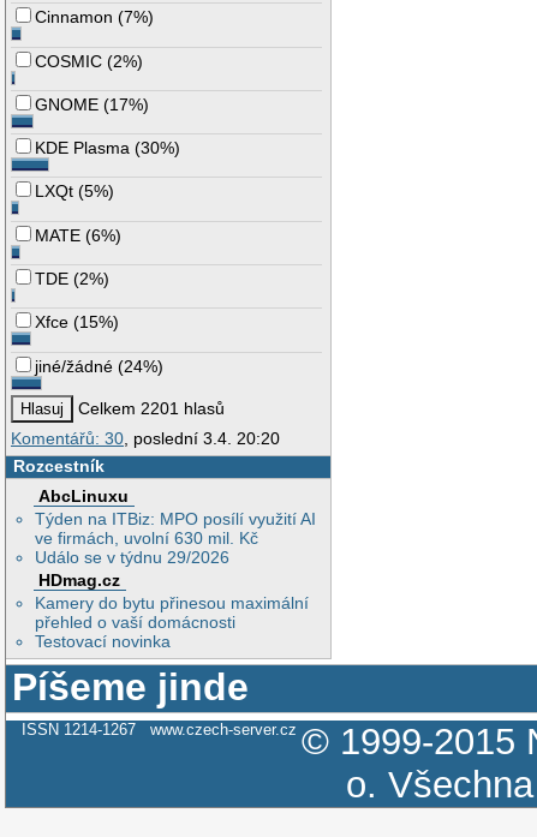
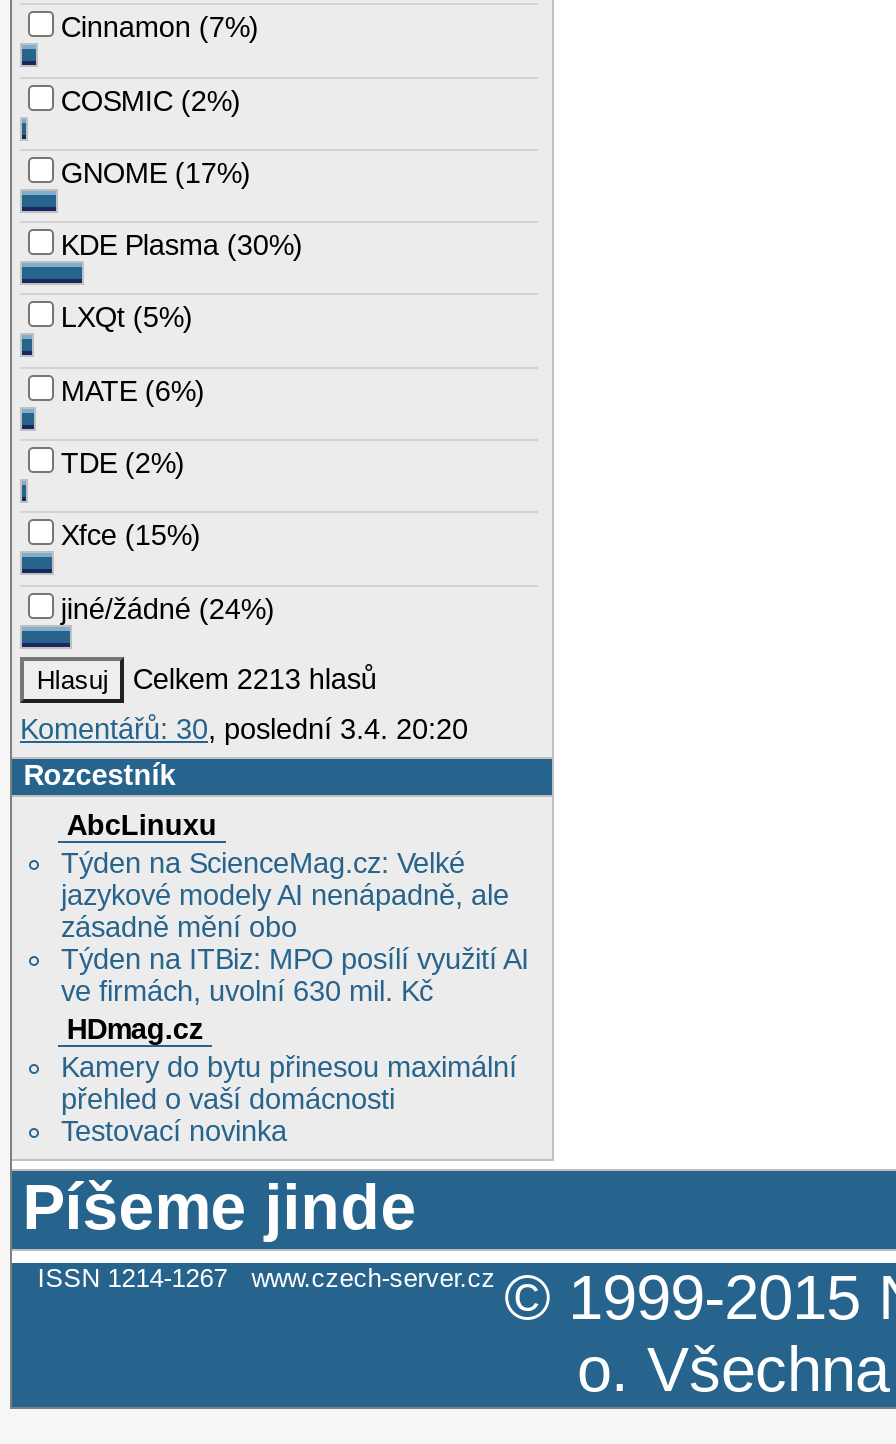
[74,399,225,418] Celkem 2201 hlasů -> [125,663,377,695] Celkem 2213 hlasů
none -> [61,847,509,943] Týden na ScienceMag.cz: Velké | jazykové modely AI nenápadně, ale | zásadně mění obo
moved [35,509,317,547] -> [61,943,529,1007]: Týden na ITBiz: MPO posílí využití AI | ve firmách, uvolní 630 mil. Kč
[35,547,230,567] Událo se v týdnu 29/2026 -> none

